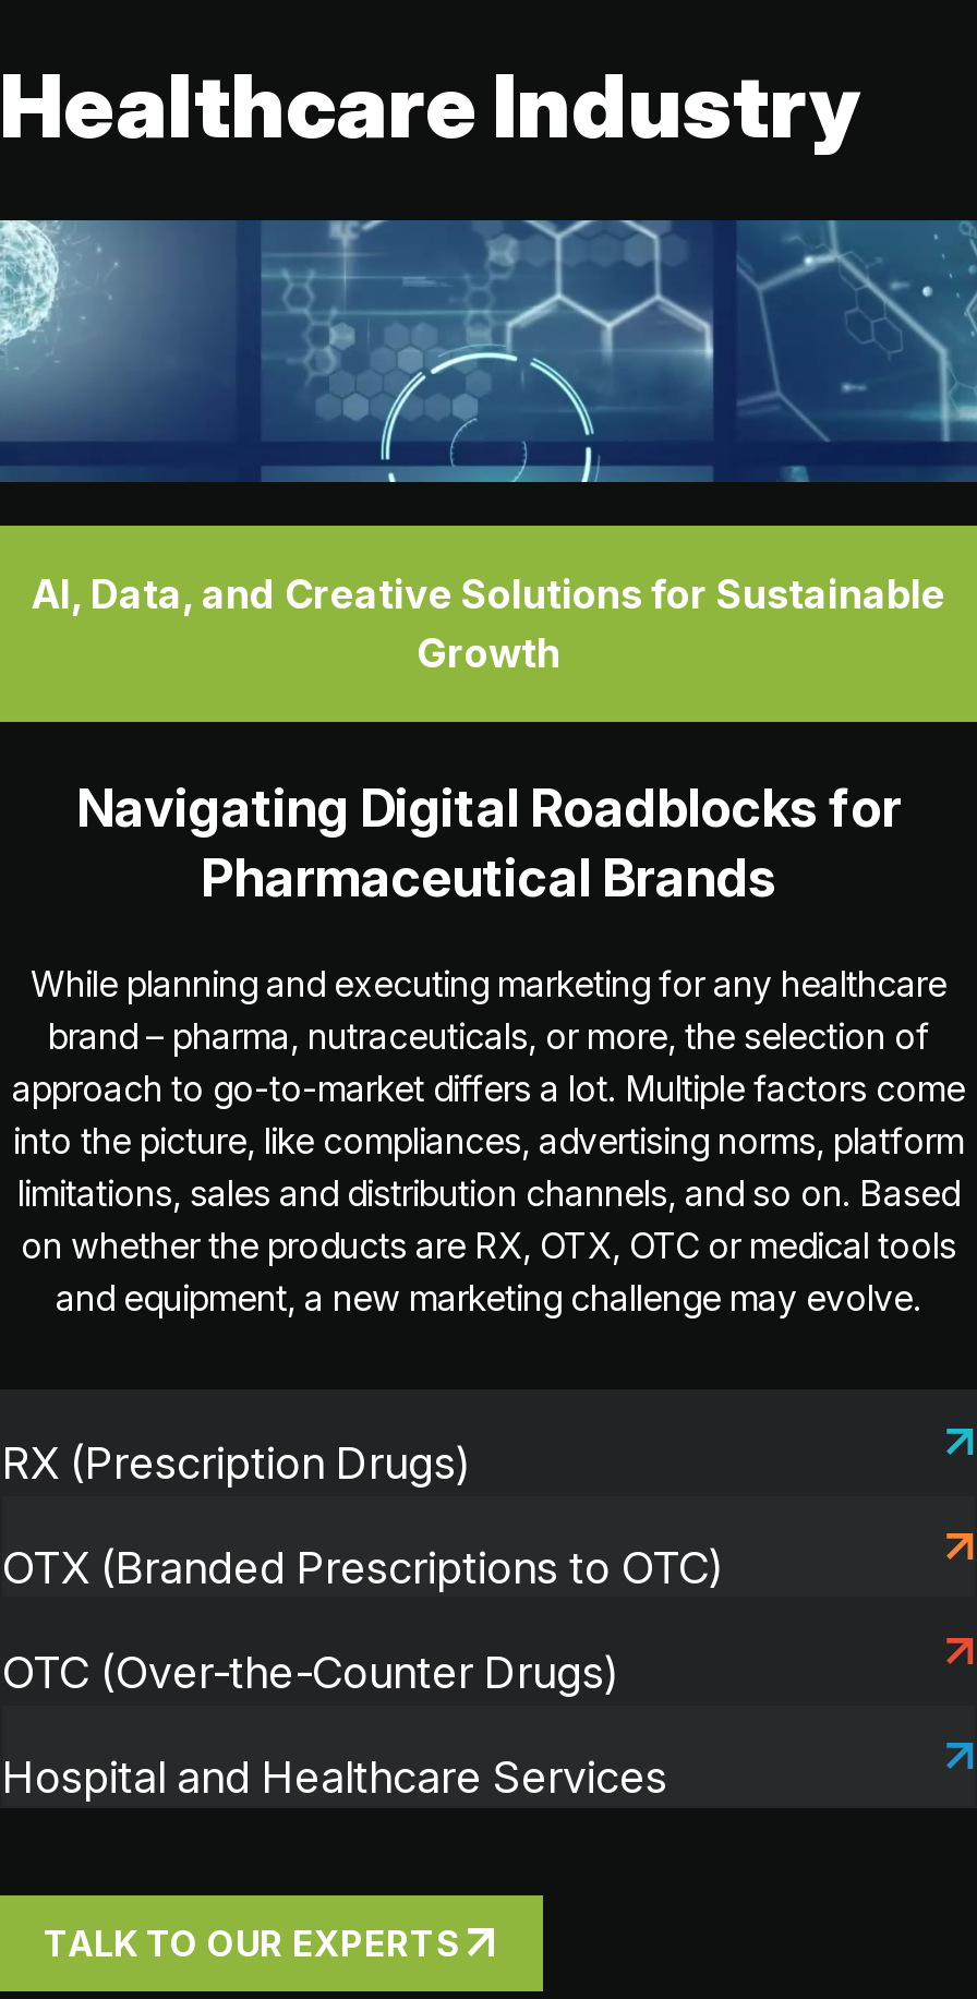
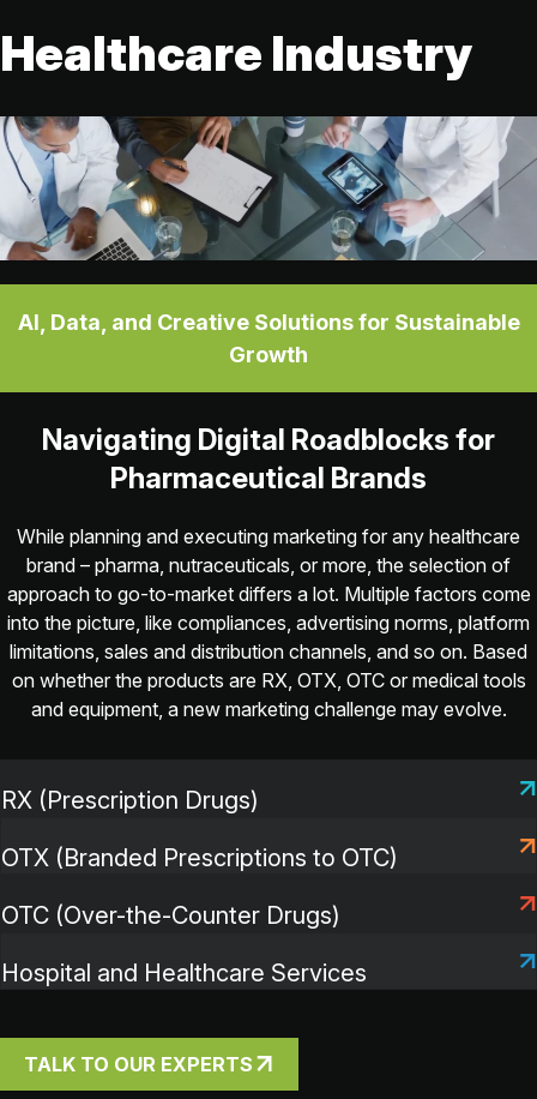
[7,218,970,484] [image] -> [4,115,533,262] [image]

